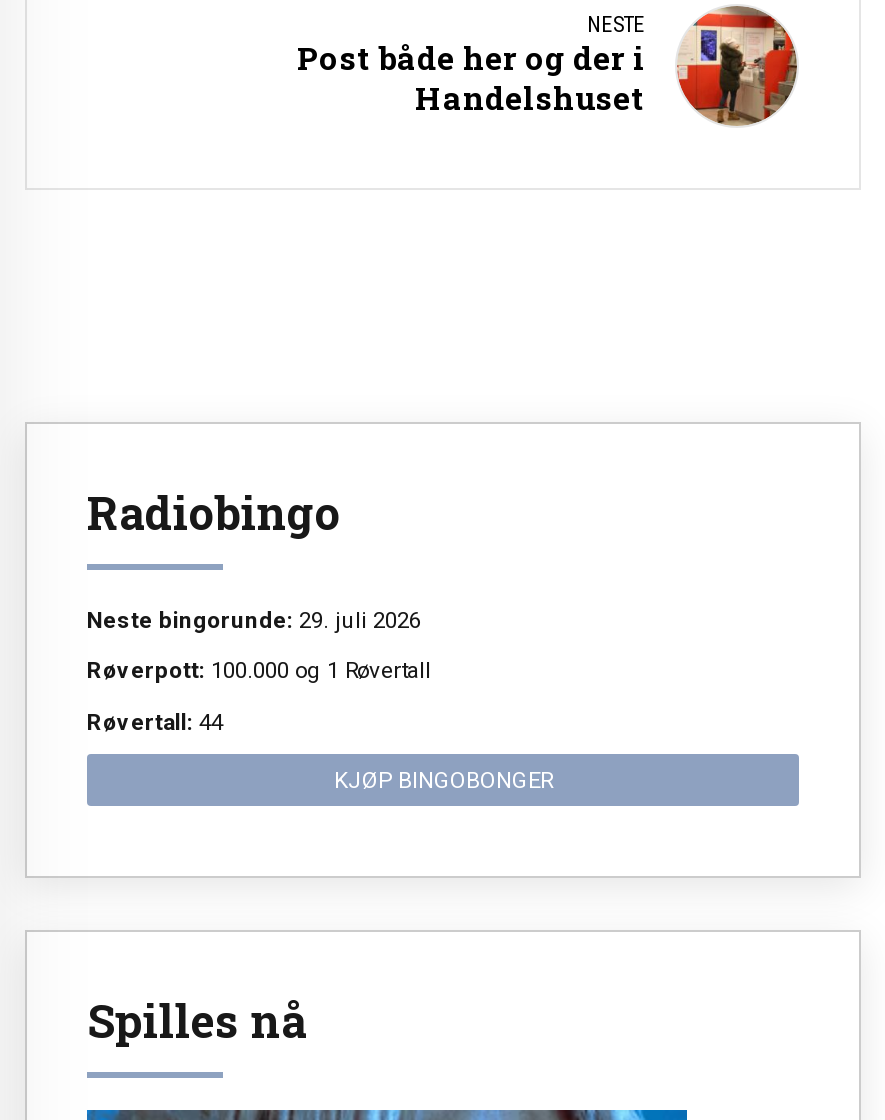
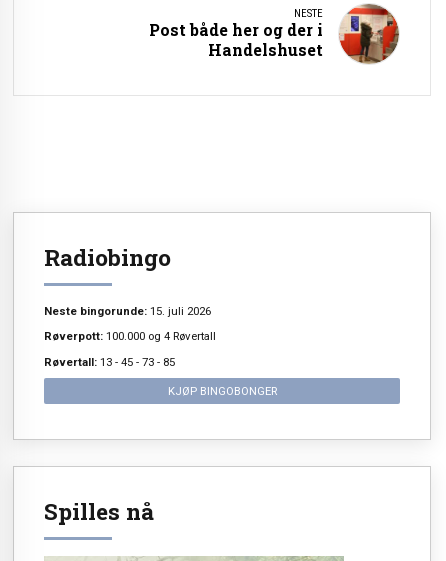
[87,607,421,635] Neste bingorunde: 29. juli 2026 -> [44,304,211,318] Neste bingorunde: 15. juli 2026
[87,657,431,685] Røverpott: 100.000 og 1 Røvertall -> [44,329,216,343] Røverpott: 100.000 og 4 Røvertall
[87,707,223,735] Røvertall: 44 -> [44,354,175,368] Røvertall: 13 - 45 - 73 - 85

